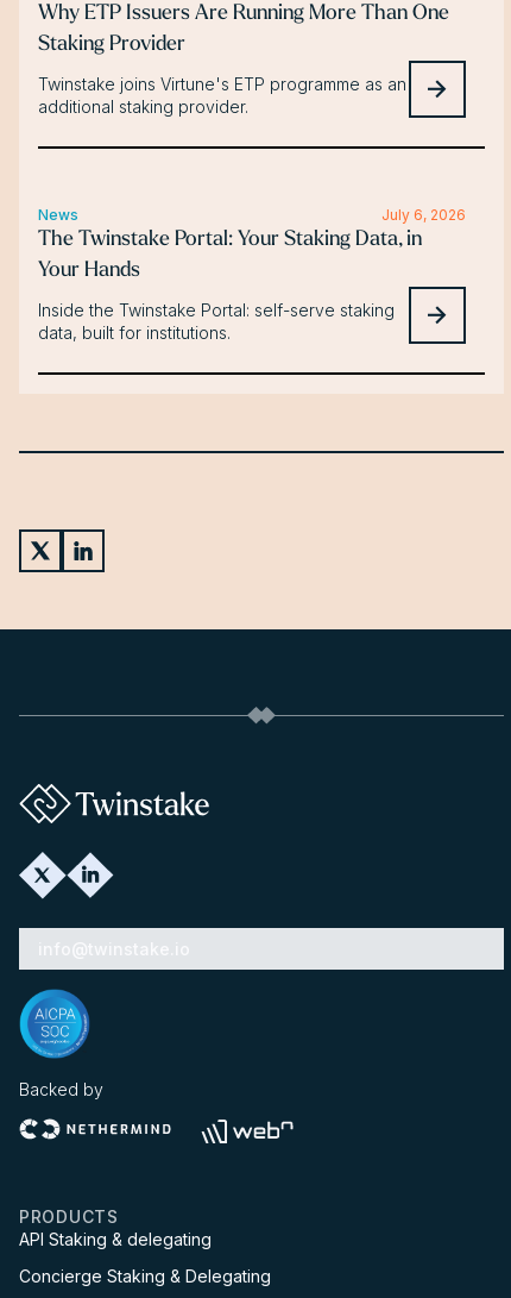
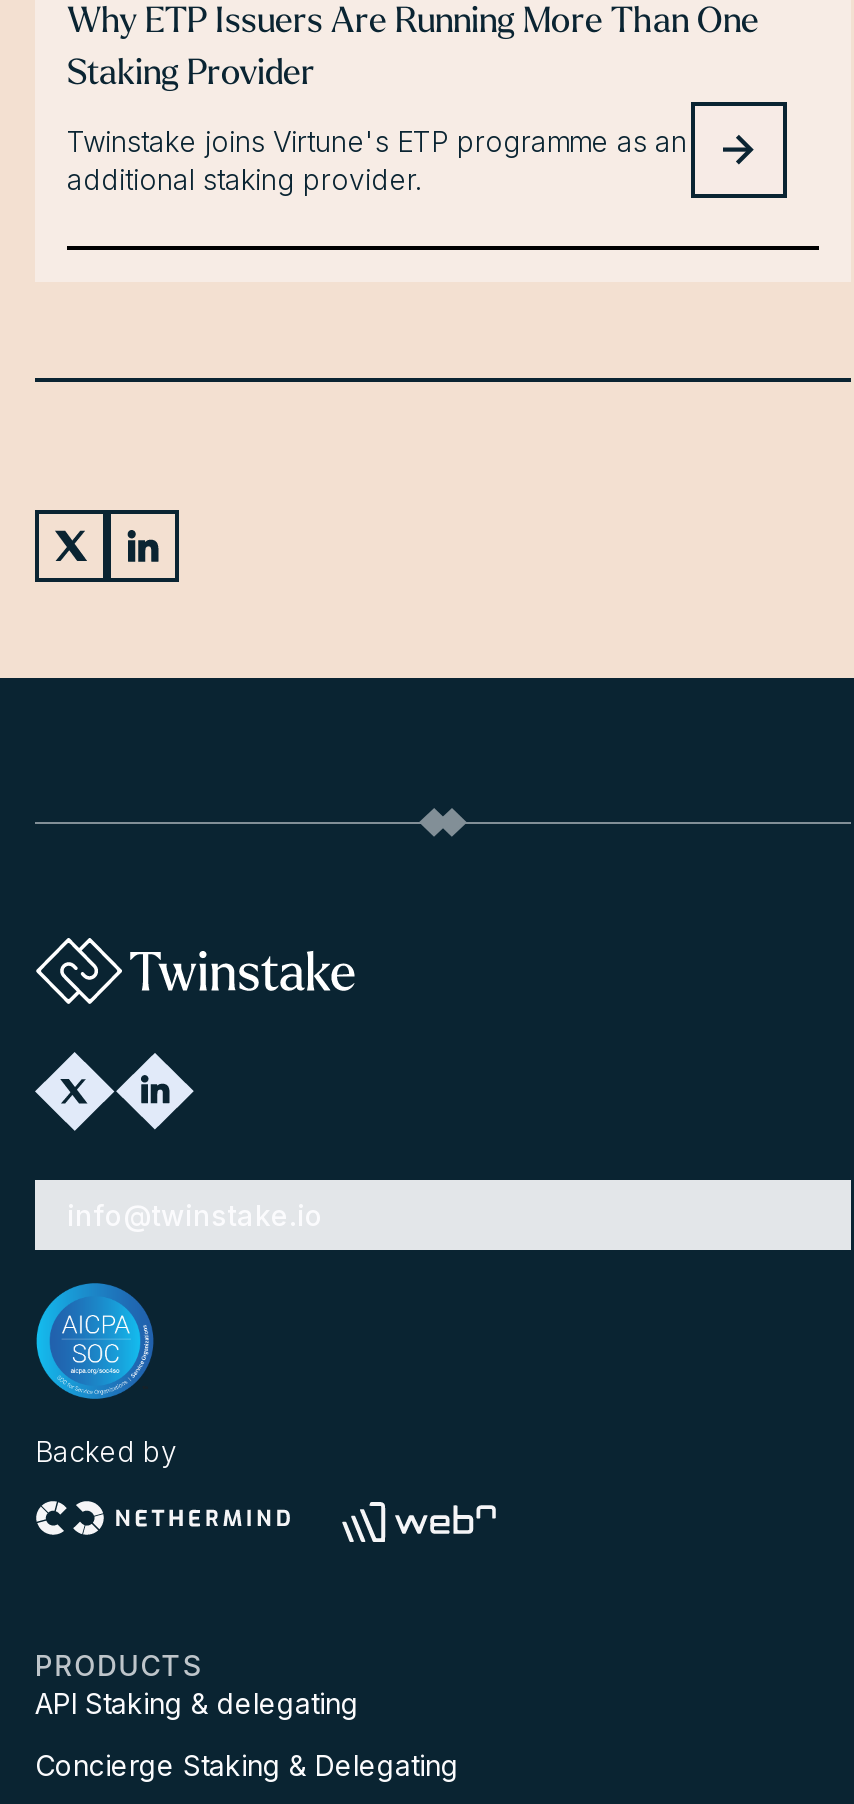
[38,206,466,343] News | July 6, 2026 | The Twinstake Portal: Your Staking Data, in | Your Hands | Inside the Twinstake Portal: self-serve staking | data, built for institutions. -> none

